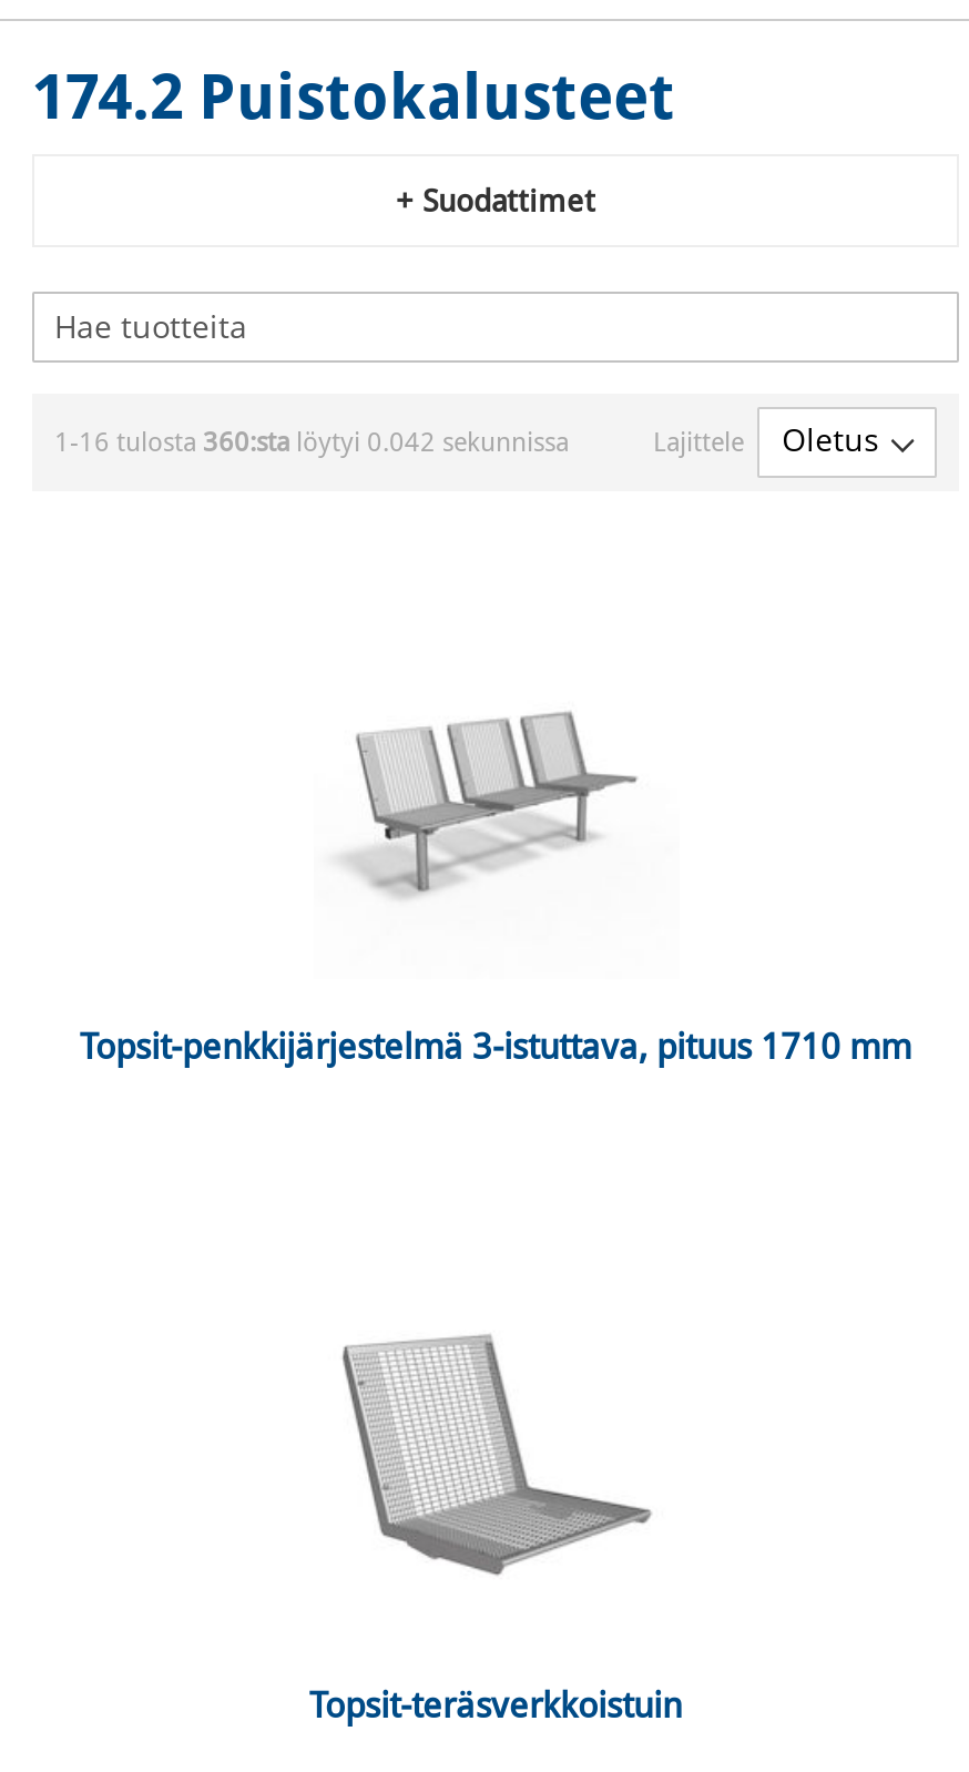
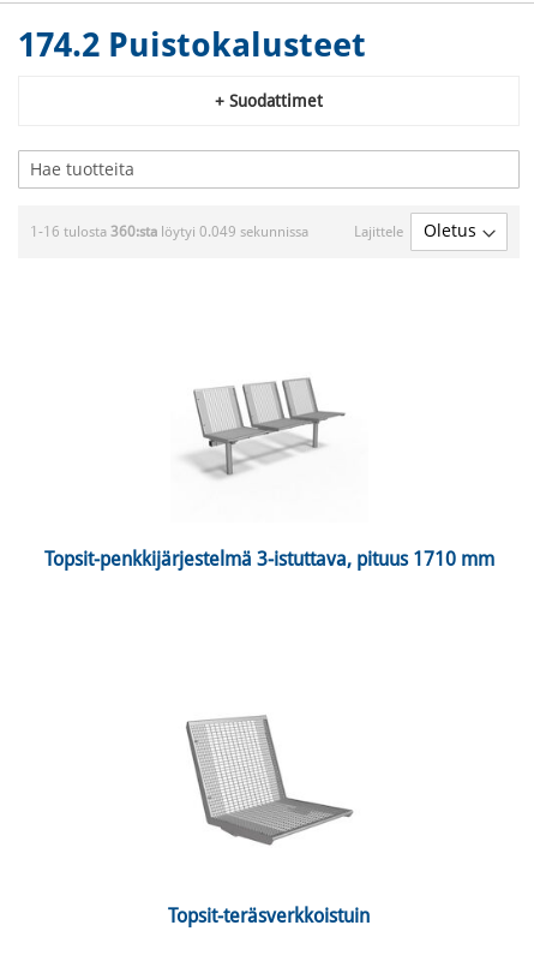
[54,427,569,458] 1-16 tulosta 360:sta löytyi 0.042 sekunnissa -> [30,223,308,240] 1-16 tulosta 360:sta löytyi 0.049 sekunnissa

